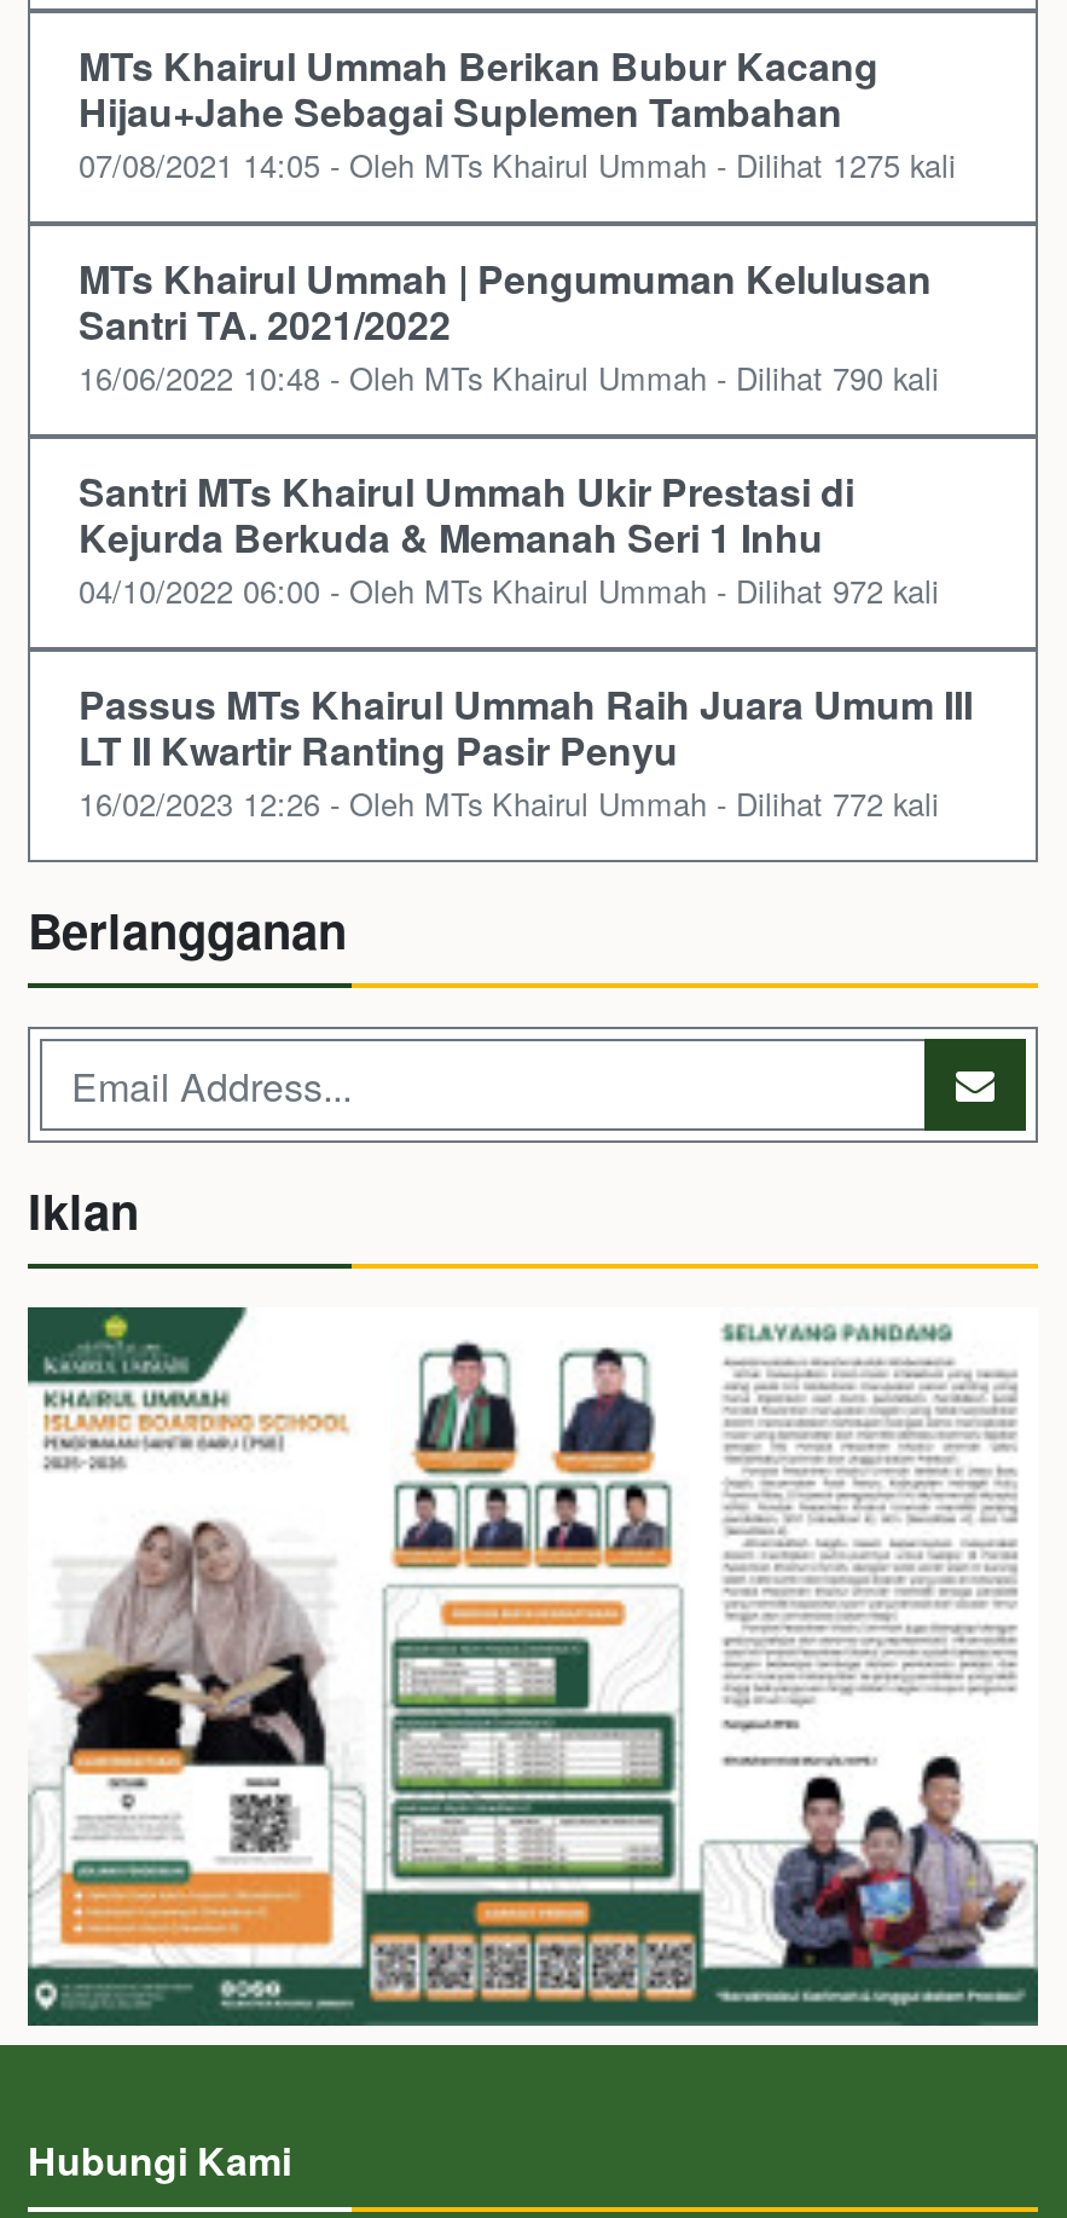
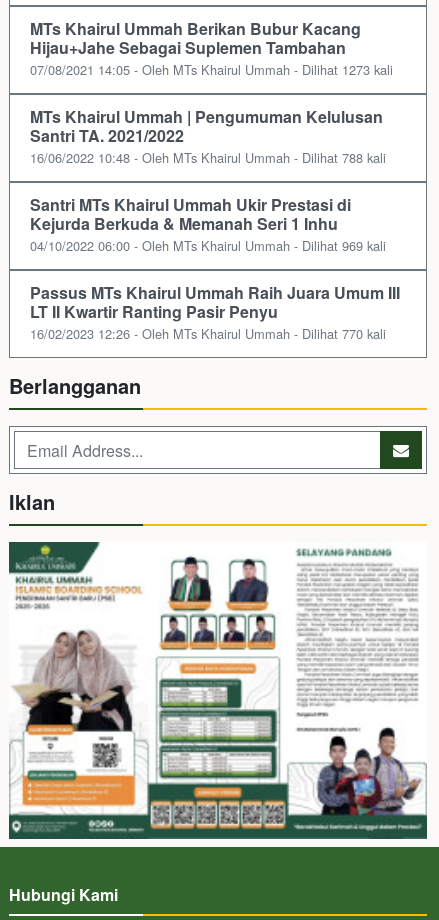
[79,142,956,188] 07/08/2021 14:05 - Oleh MTs Khairul Ummah - Dilihat 1275 kali -> [30,60,393,79] 07/08/2021 14:05 - Oleh MTs Khairul Ummah - Dilihat 1273 kali
[79,355,939,401] 16/06/2022 10:48 - Oleh MTs Khairul Ummah - Dilihat 790 kali -> [30,148,386,167] 16/06/2022 10:48 - Oleh MTs Khairul Ummah - Dilihat 788 kali
[79,568,939,614] 04/10/2022 06:00 - Oleh MTs Khairul Ummah - Dilihat 972 kali -> [30,236,386,255] 04/10/2022 06:00 - Oleh MTs Khairul Ummah - Dilihat 969 kali
[79,781,939,827] 16/02/2023 12:26 - Oleh MTs Khairul Ummah - Dilihat 772 kali -> [30,324,386,343] 16/02/2023 12:26 - Oleh MTs Khairul Ummah - Dilihat 770 kali

